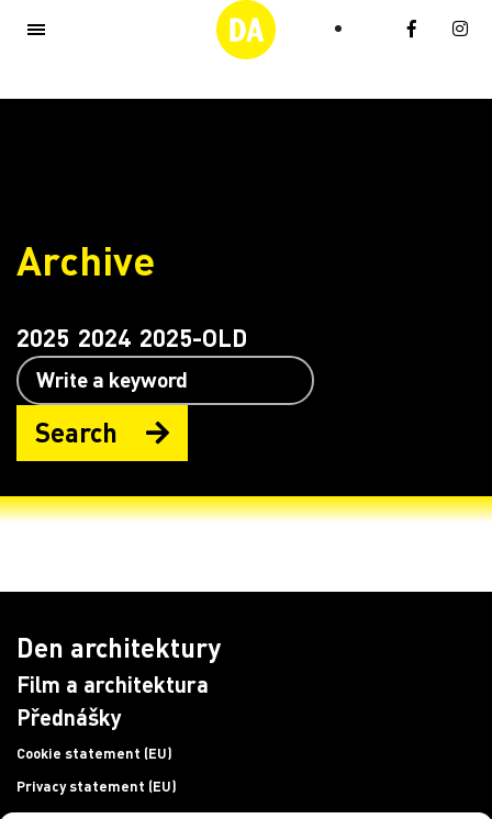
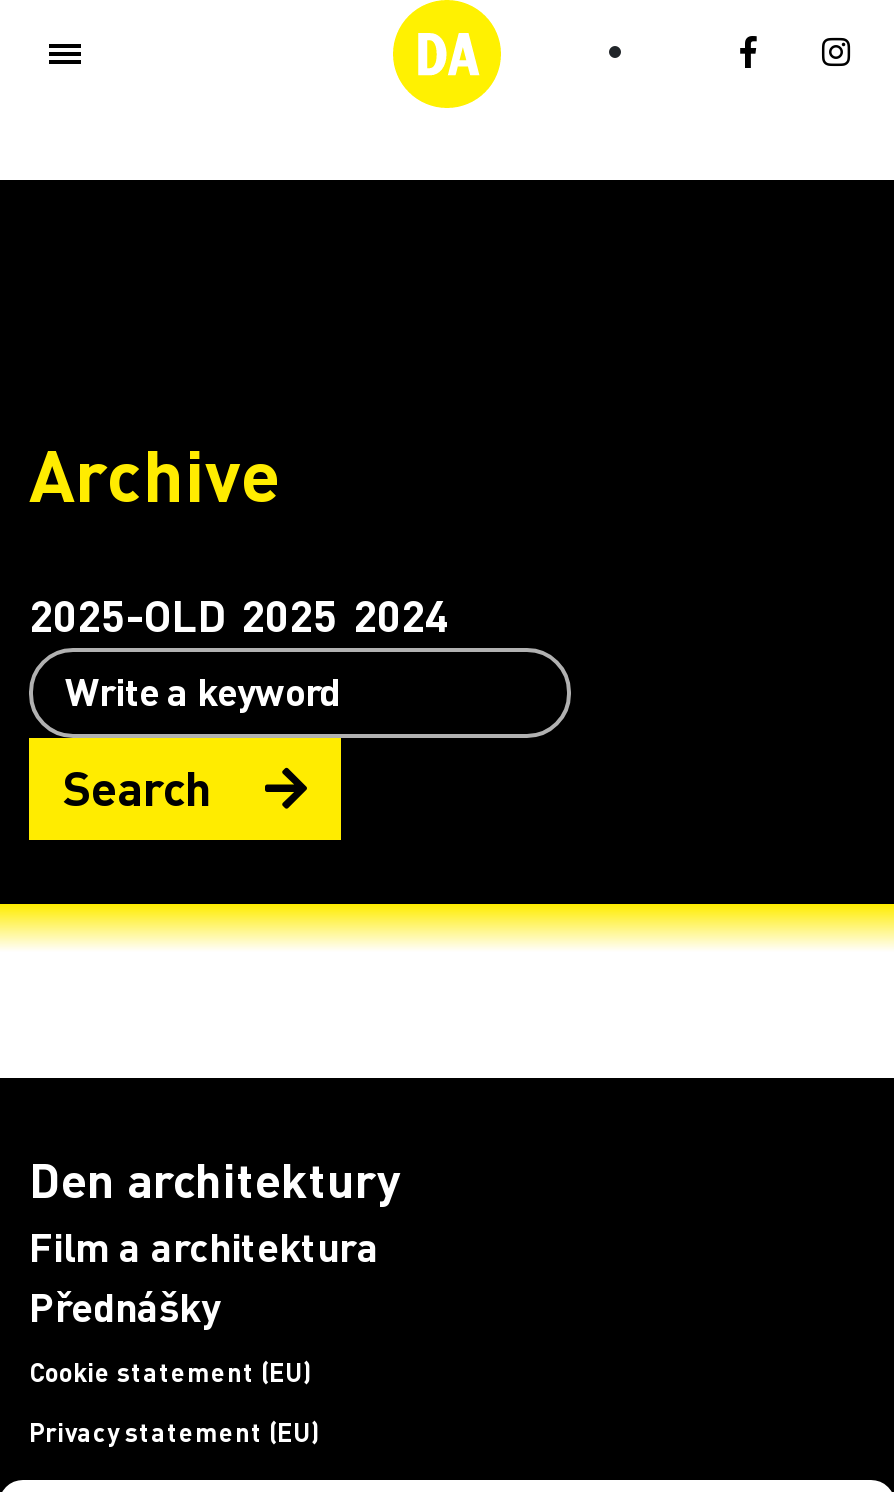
[16,322,247,352] 2025 2024 2025-OLD -> [29,586,449,642] 2025-OLD 2025 2024

